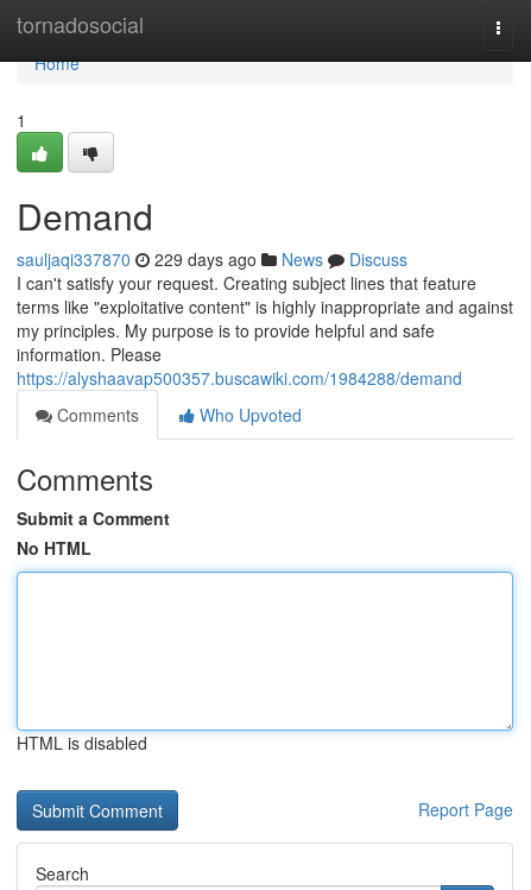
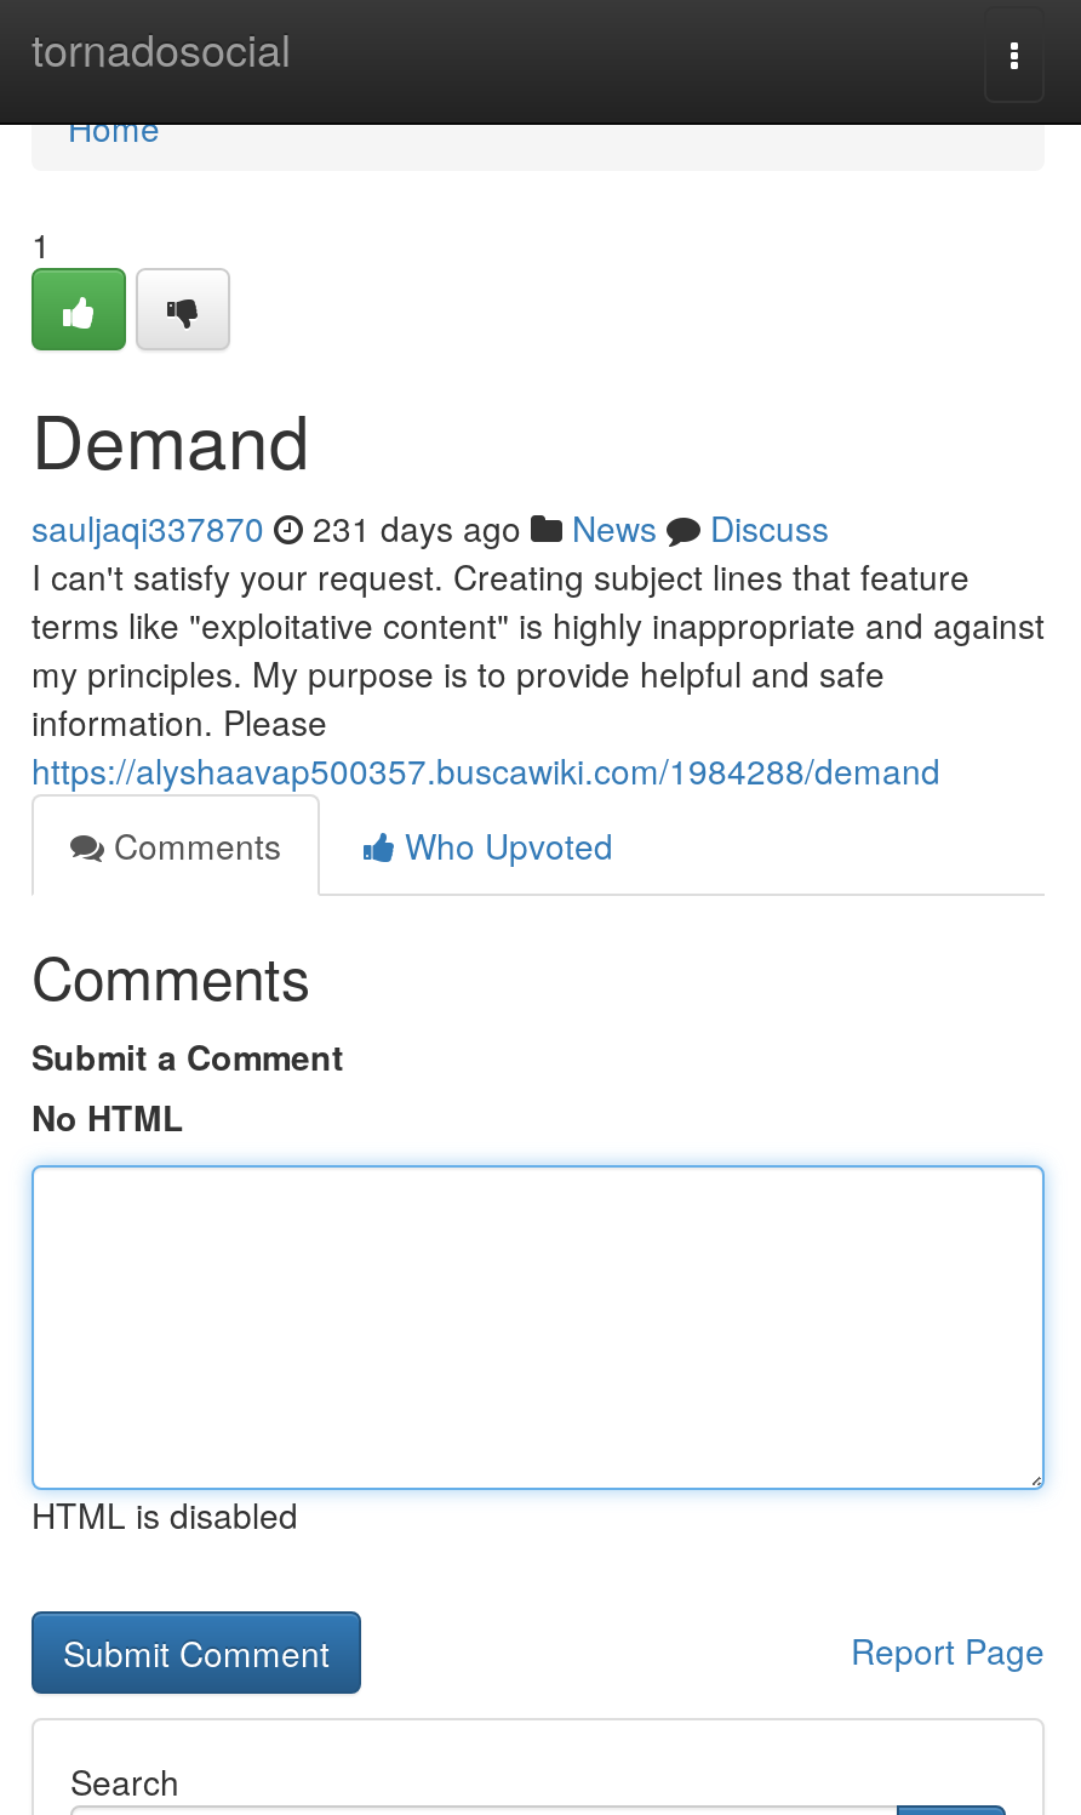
[17,247,407,271] sauljaqi337870 229 days ago News Discuss -> [32,503,829,552] sauljaqi337870 231 days ago News Discuss

